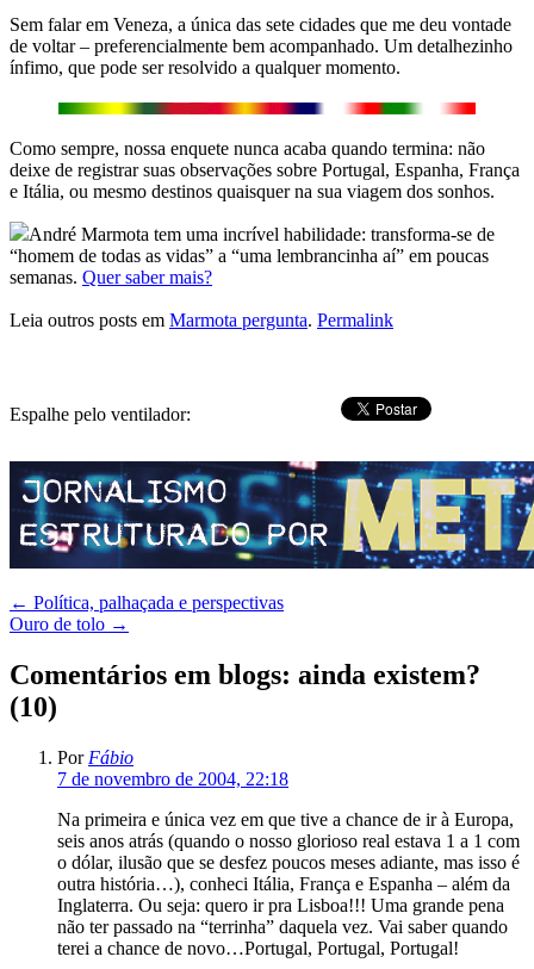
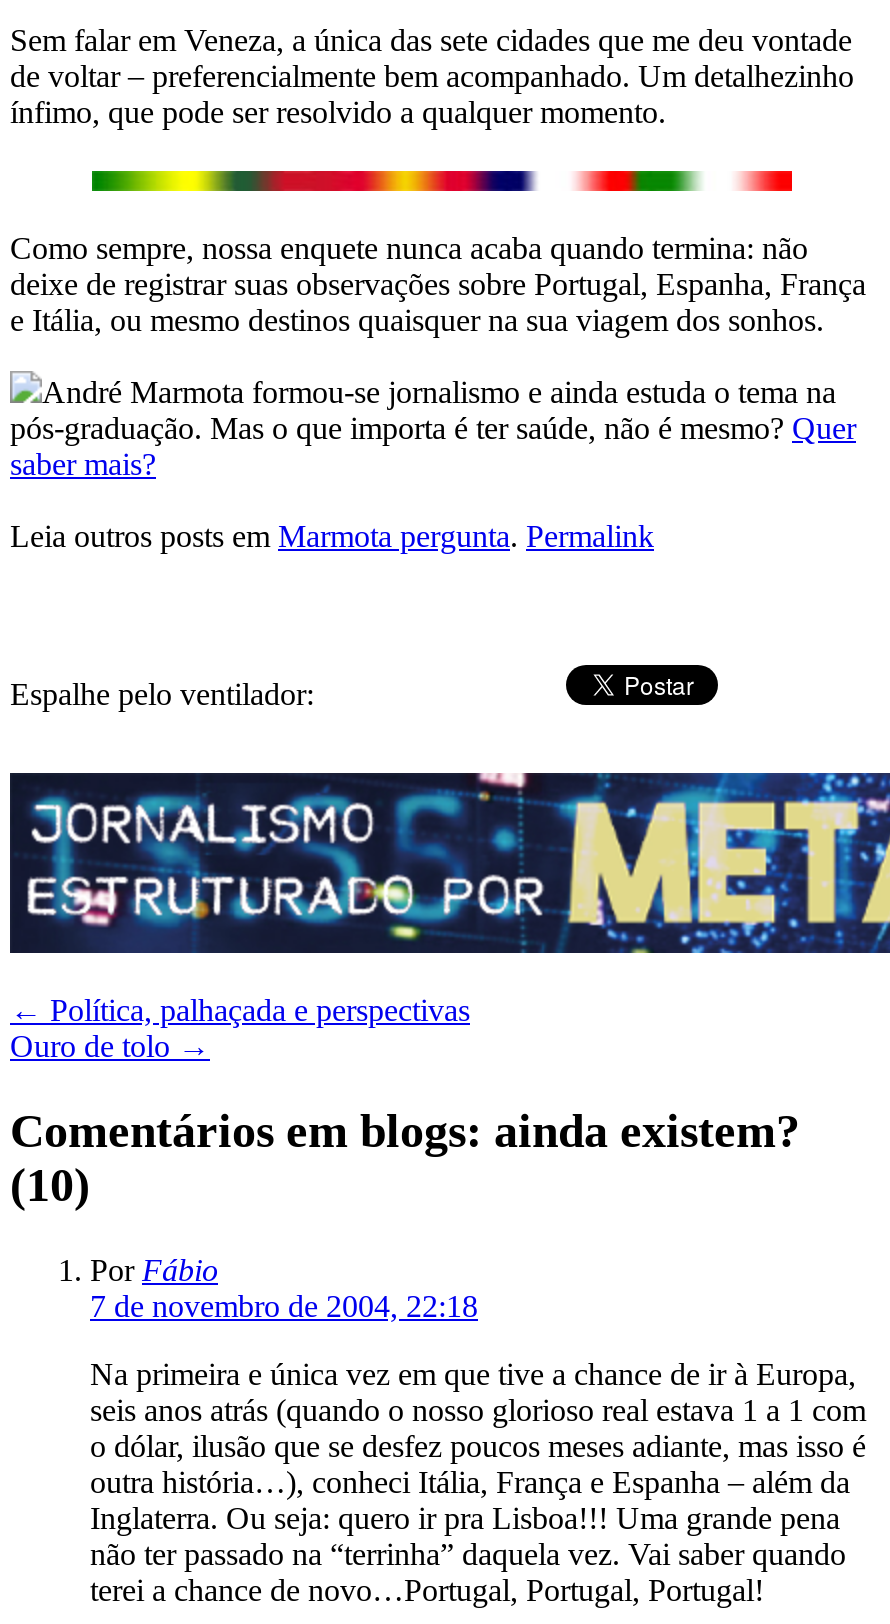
[10,224,495,287] André Marmota tem uma incrível habilidade: transforma-se de | “homem de todas as vidas” a “uma lembrancinha aí” em poucas | semanas. Quer saber mais? -> [10,374,856,480] André Marmota formou-se jornalismo e ainda estuda o tema na | pós-graduação. Mas o que importa é ter saúde, não é mesmo? Quer | saber mais?

